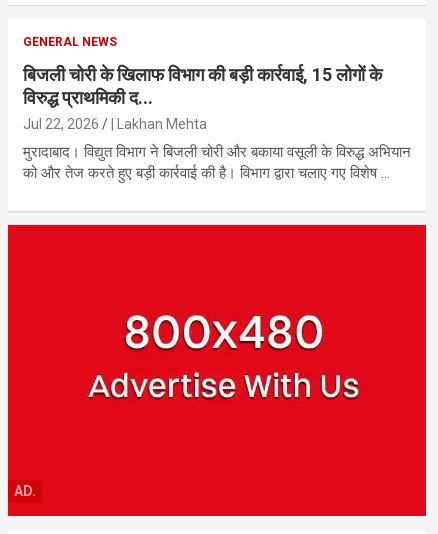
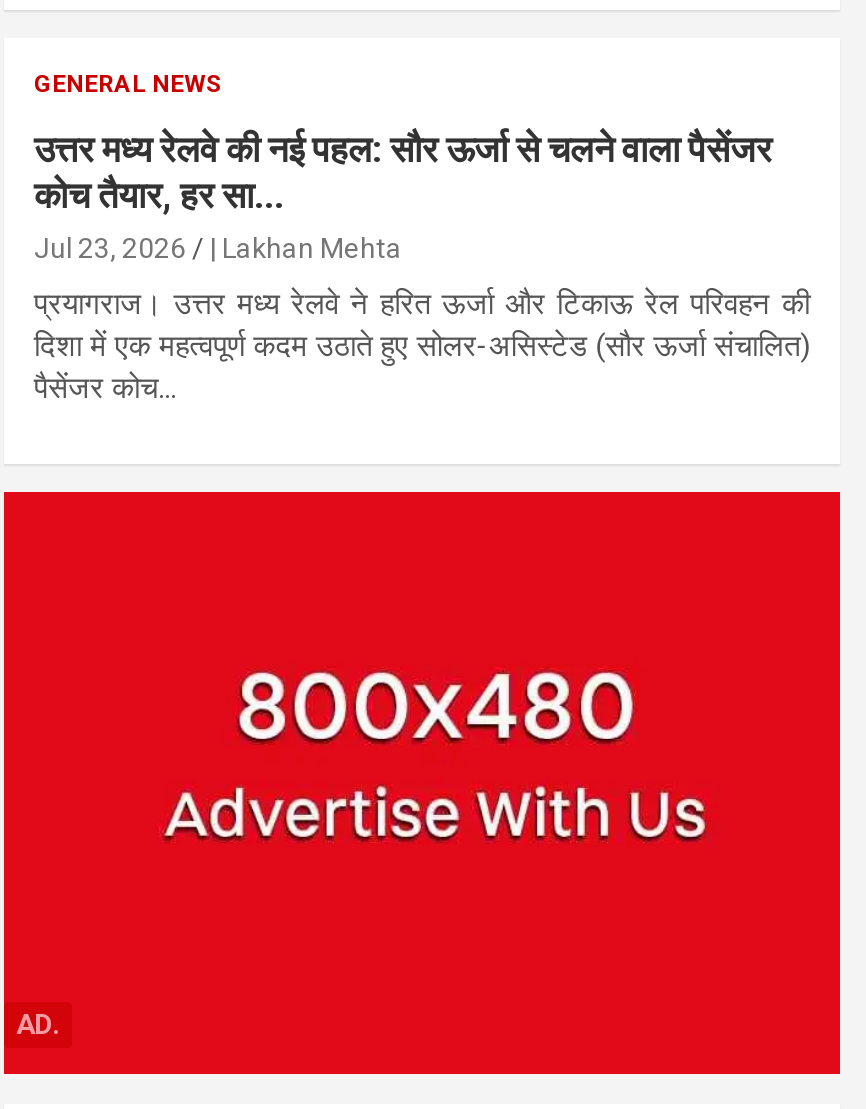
[23,64,382,132] बिजली चोरी के खिलाफ विभाग की बड़ी कार्रवाई, 15 लोगों के | विरुद्ध प्राथमिकी द... | Jul 22, 2026 -> [34,127,772,263] उत्तर मध्य रेलवे की नई पहल: सौर ऊर्जा से चलने वाला पैसेंजर | कोच तैयार, हर सा... | Jul 23, 2026
[23,143,411,182] मुरादाबाद। विद्युत विभाग ने बिजली चोरी और बकाया वसूली के विरुद्ध अभियान | को और तेज करते हुए बड़ी कार्रवाई की है। विभाग द्वारा चलाए गए विशेष ... -> [34,285,810,405] प्रयागराज। उत्तर मध्य रेलवे ने हरित ऊर्जा और टिकाऊ रेल परिवहन की | दिशा में एक महत्वपूर्ण कदम उठाते हुए सोलर-असिस्टेड (सौर ऊर्जा संचालित) | पैसेंजर कोच...

